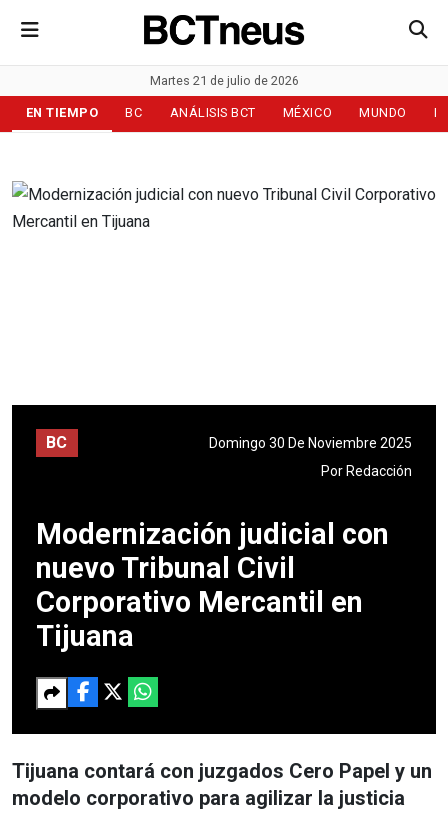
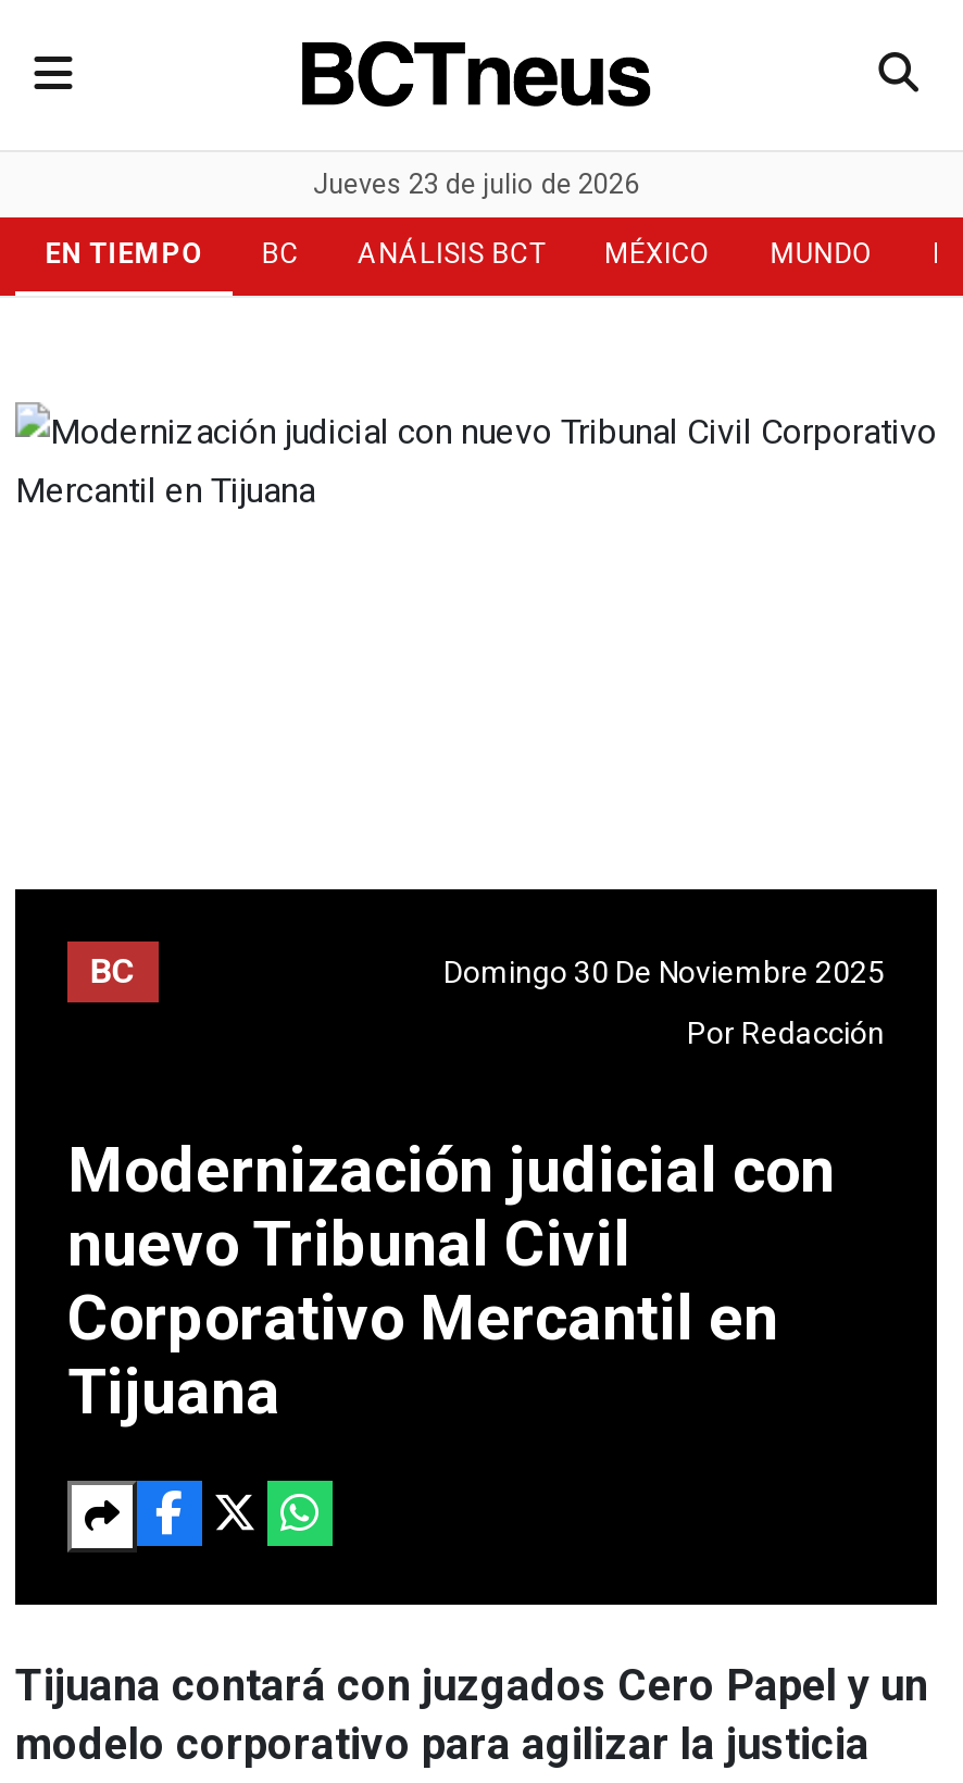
[149,73,298,88] Martes 21 de julio de 2026 -> [313,167,639,200] Jueves 23 de julio de 2026

